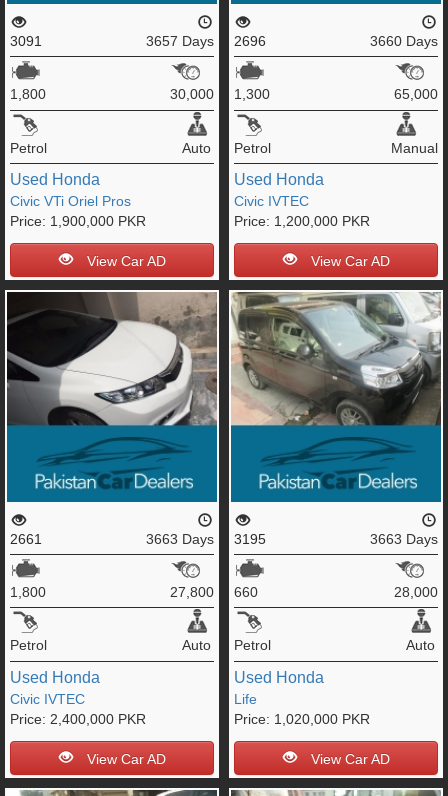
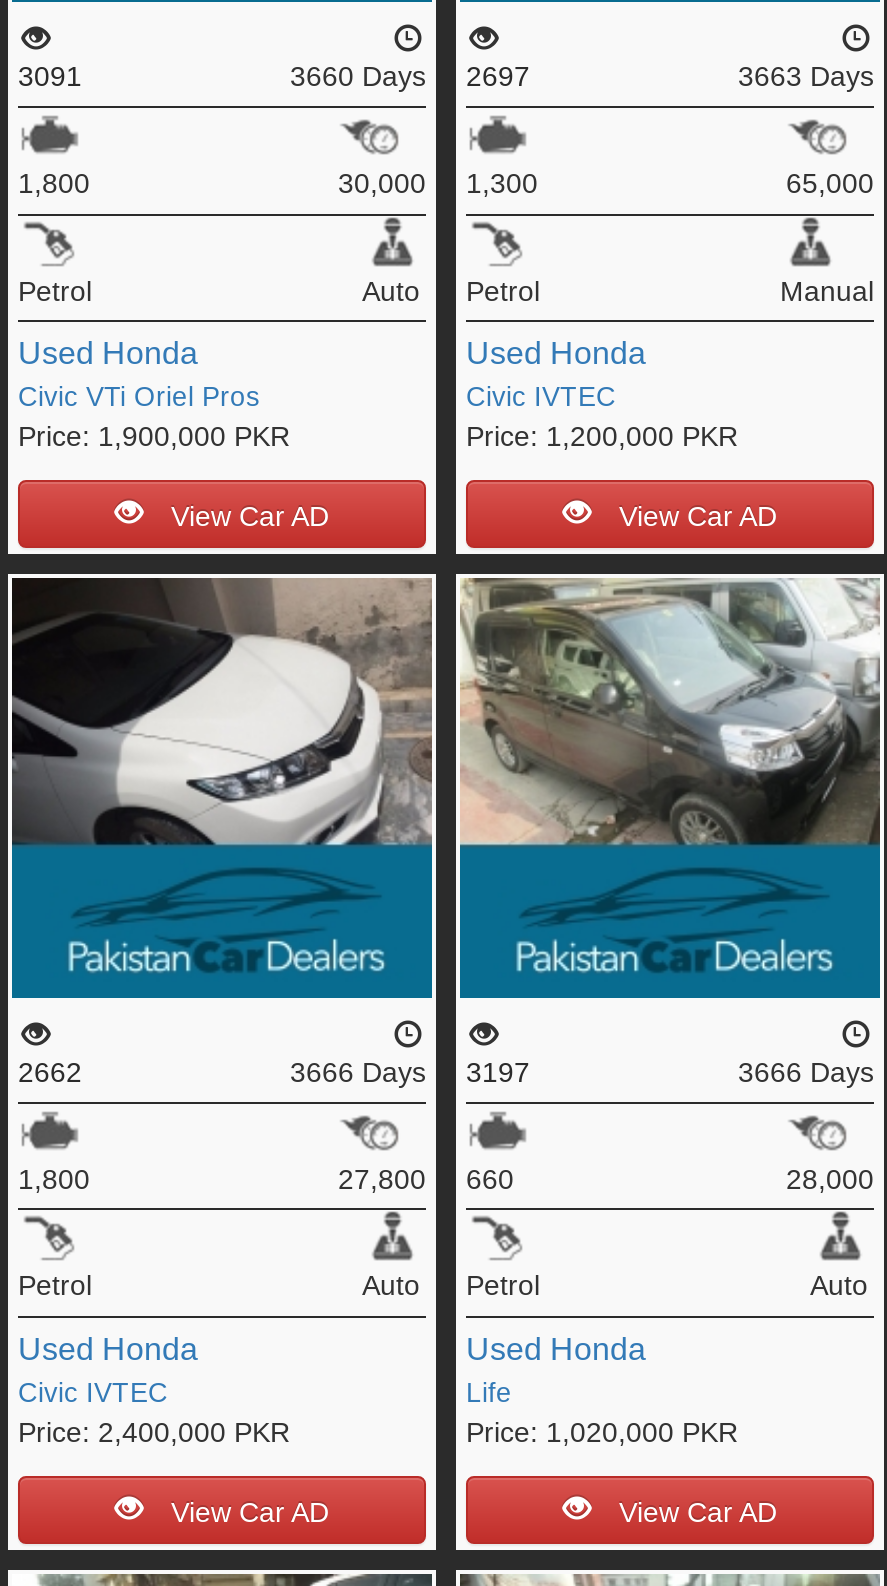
[146,33,214,49] 3657 Days -> [290,61,426,93] 3660 Days
[234,33,266,49] 2696 -> [466,61,530,93] 2697
[370,33,438,49] 3660 Days -> [738,61,874,93] 3663 Days
[10,531,42,547] 2661 -> [18,1056,82,1088] 2662
[146,531,214,547] 3663 Days -> [290,1056,426,1088] 3666 Days
[234,531,266,547] 3195 -> [466,1056,530,1088] 3197
[370,531,438,547] 3663 Days -> [738,1056,874,1088] 3666 Days

